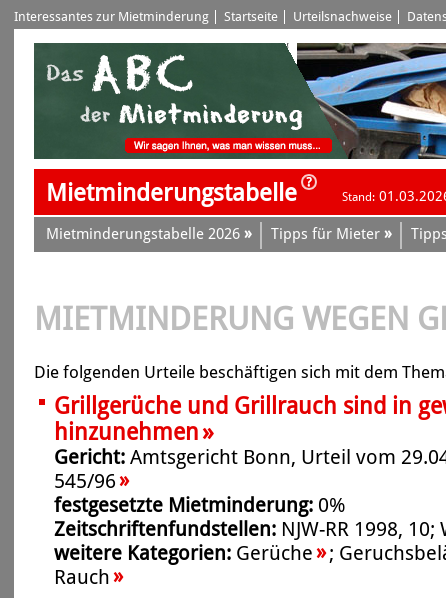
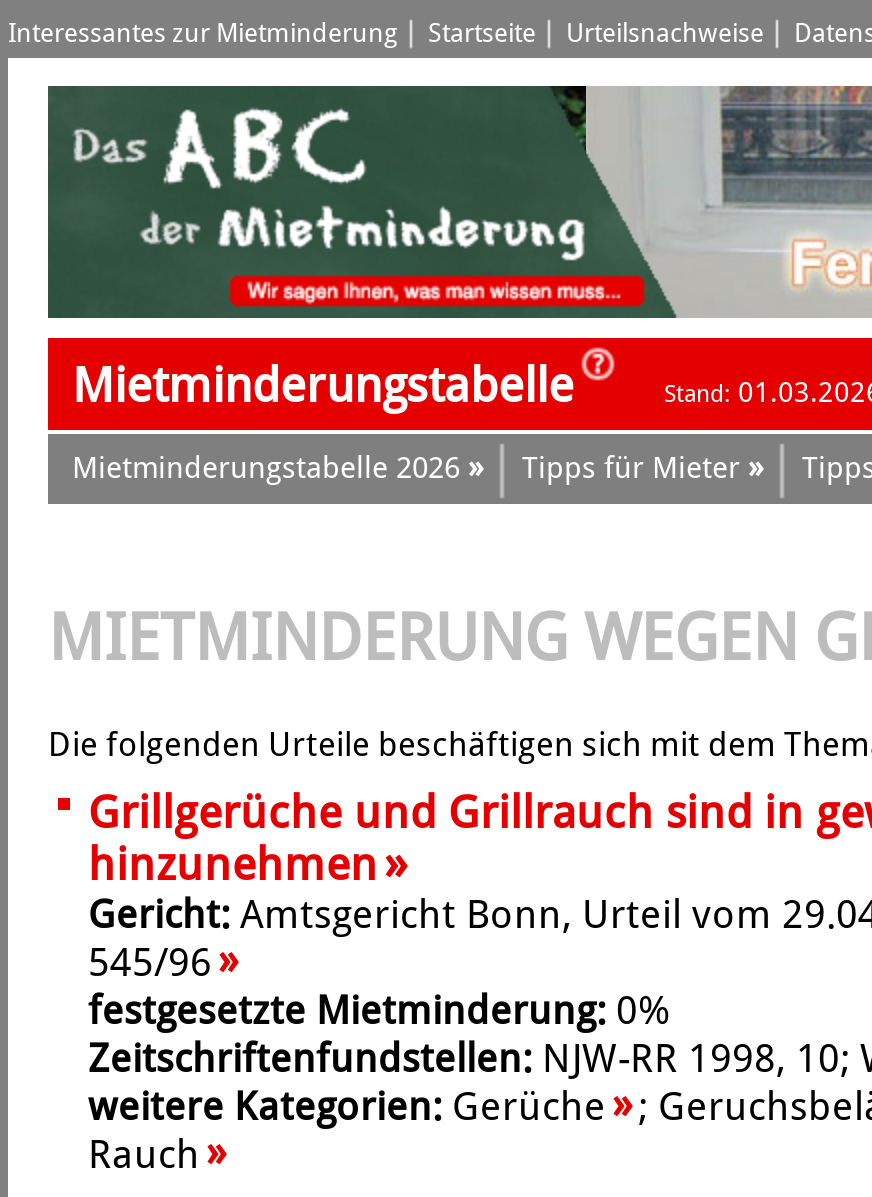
[285,42,443,159] [image] -> [552,84,866,318] [image]

